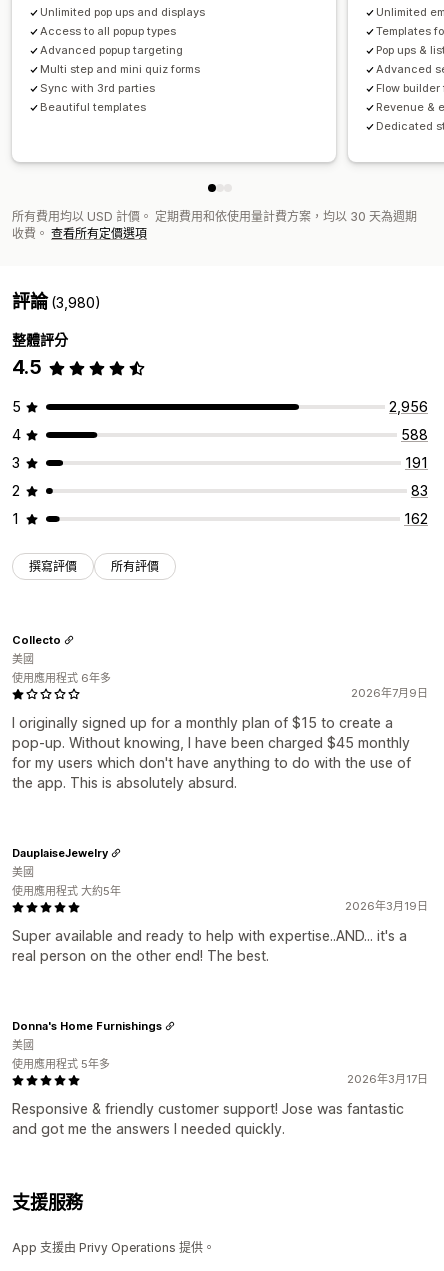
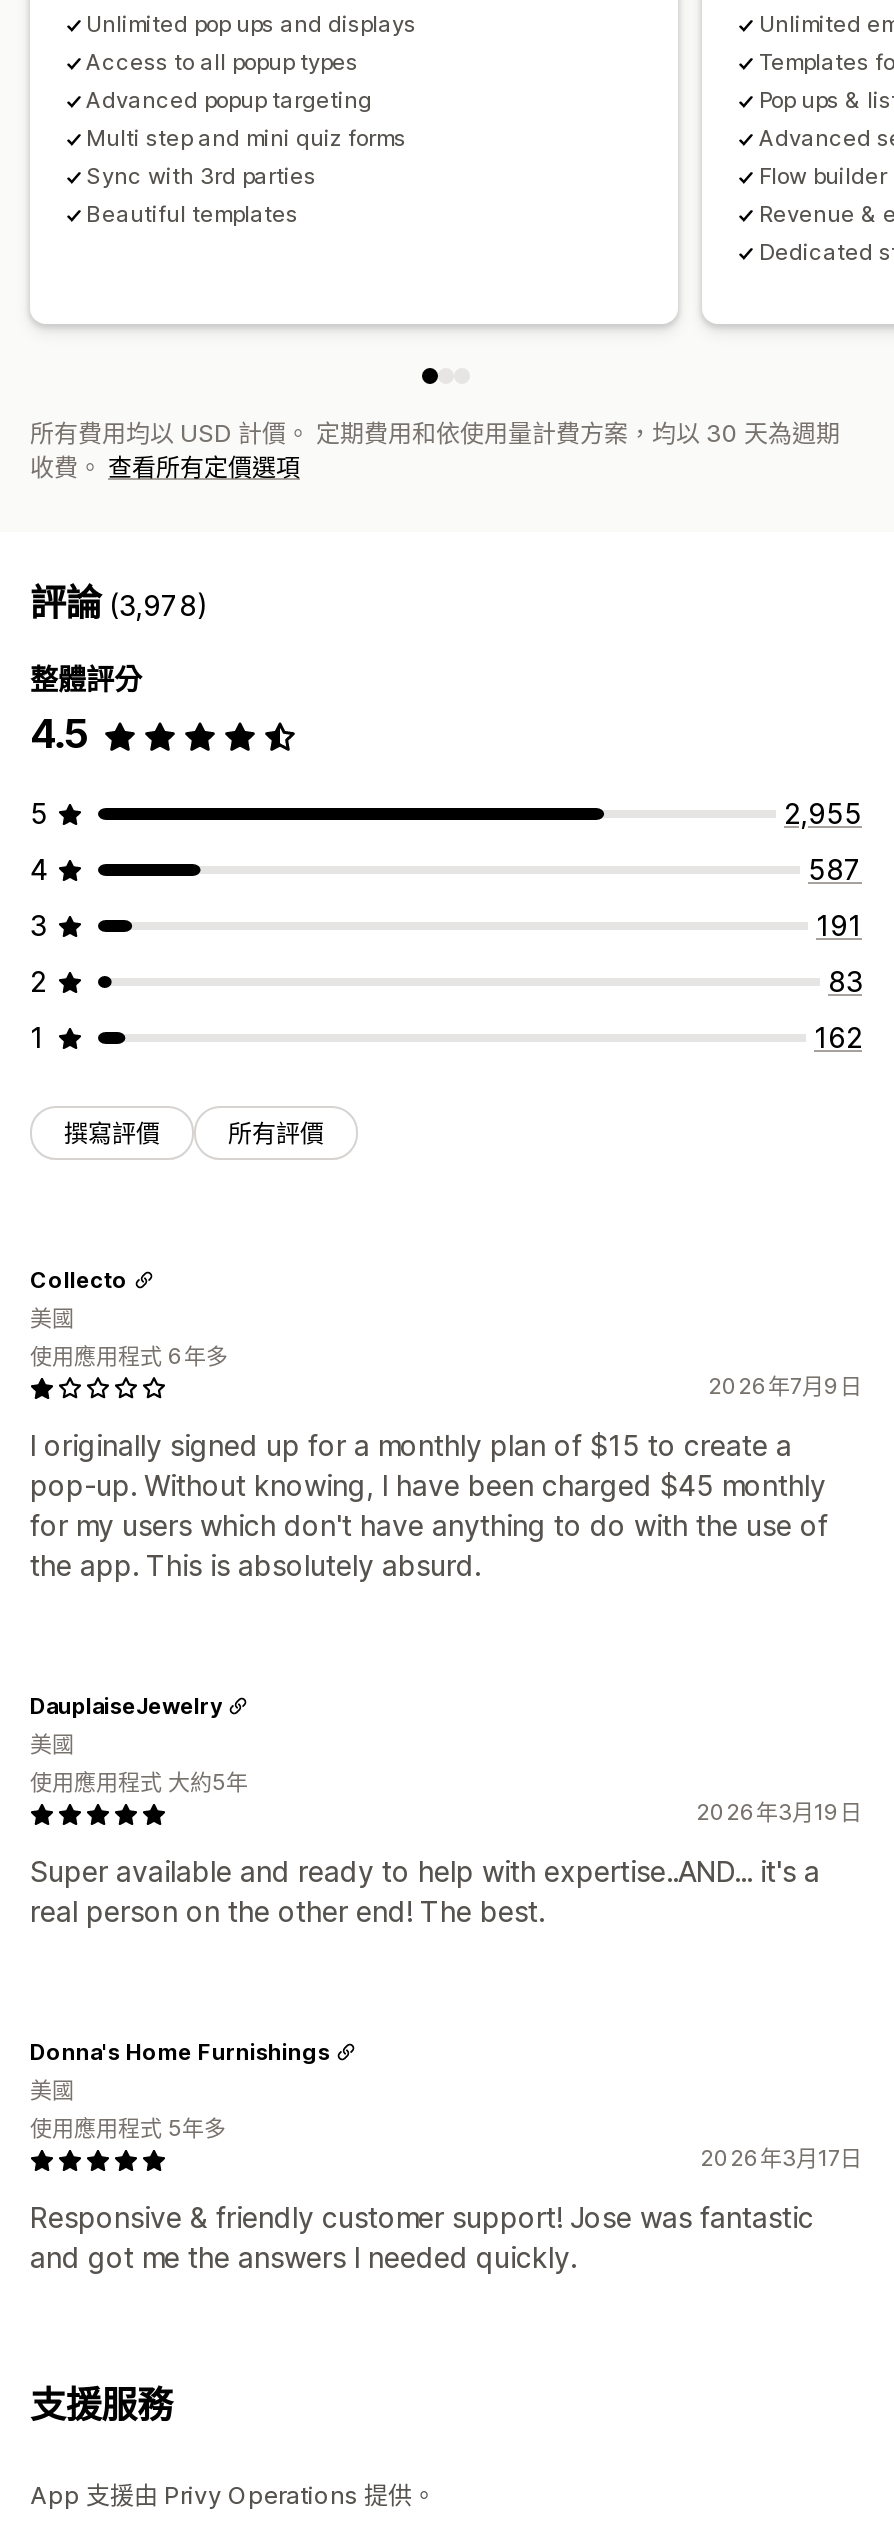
[12,291,101,312] 評論(3,980) -> [30,583,209,625] 評論(3,978)
[389,398,428,415] 2,956 -> [784,797,862,831] 2,955
[401,426,428,443] 588 -> [808,853,862,887] 587

